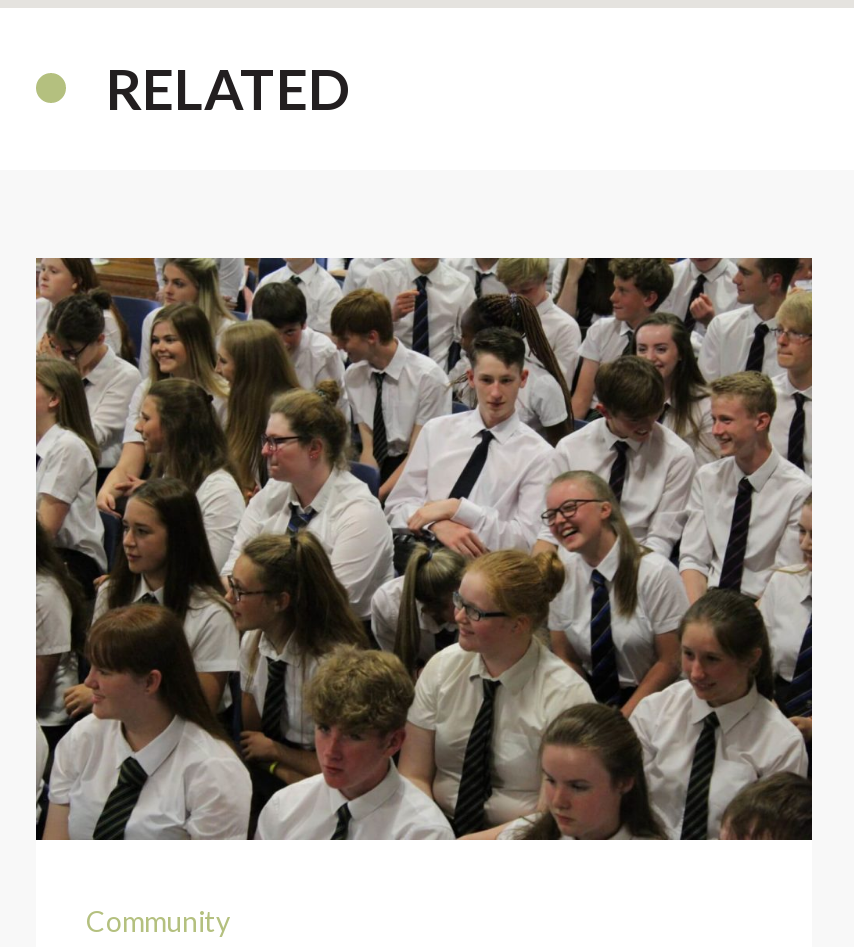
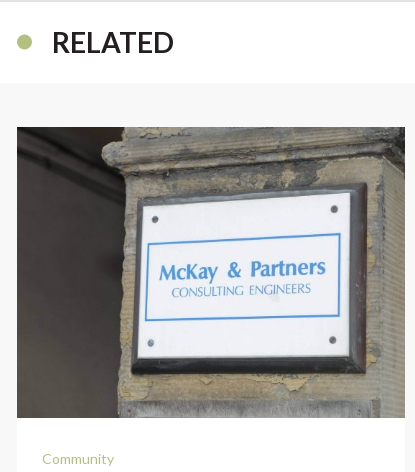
[34,256,814,840] [image] -> [16,126,406,419] [image]

